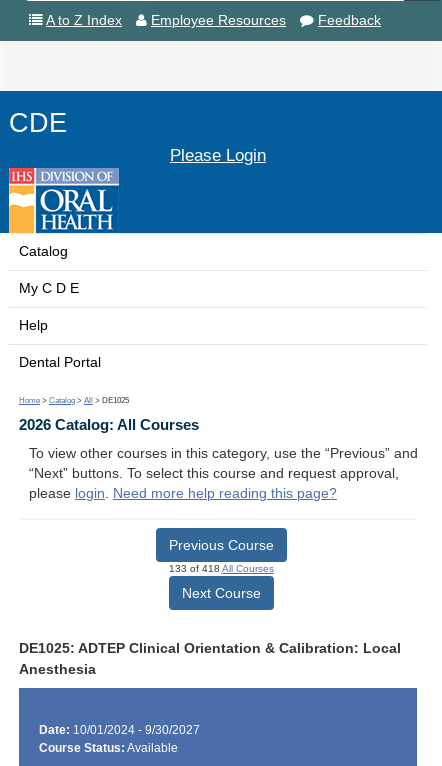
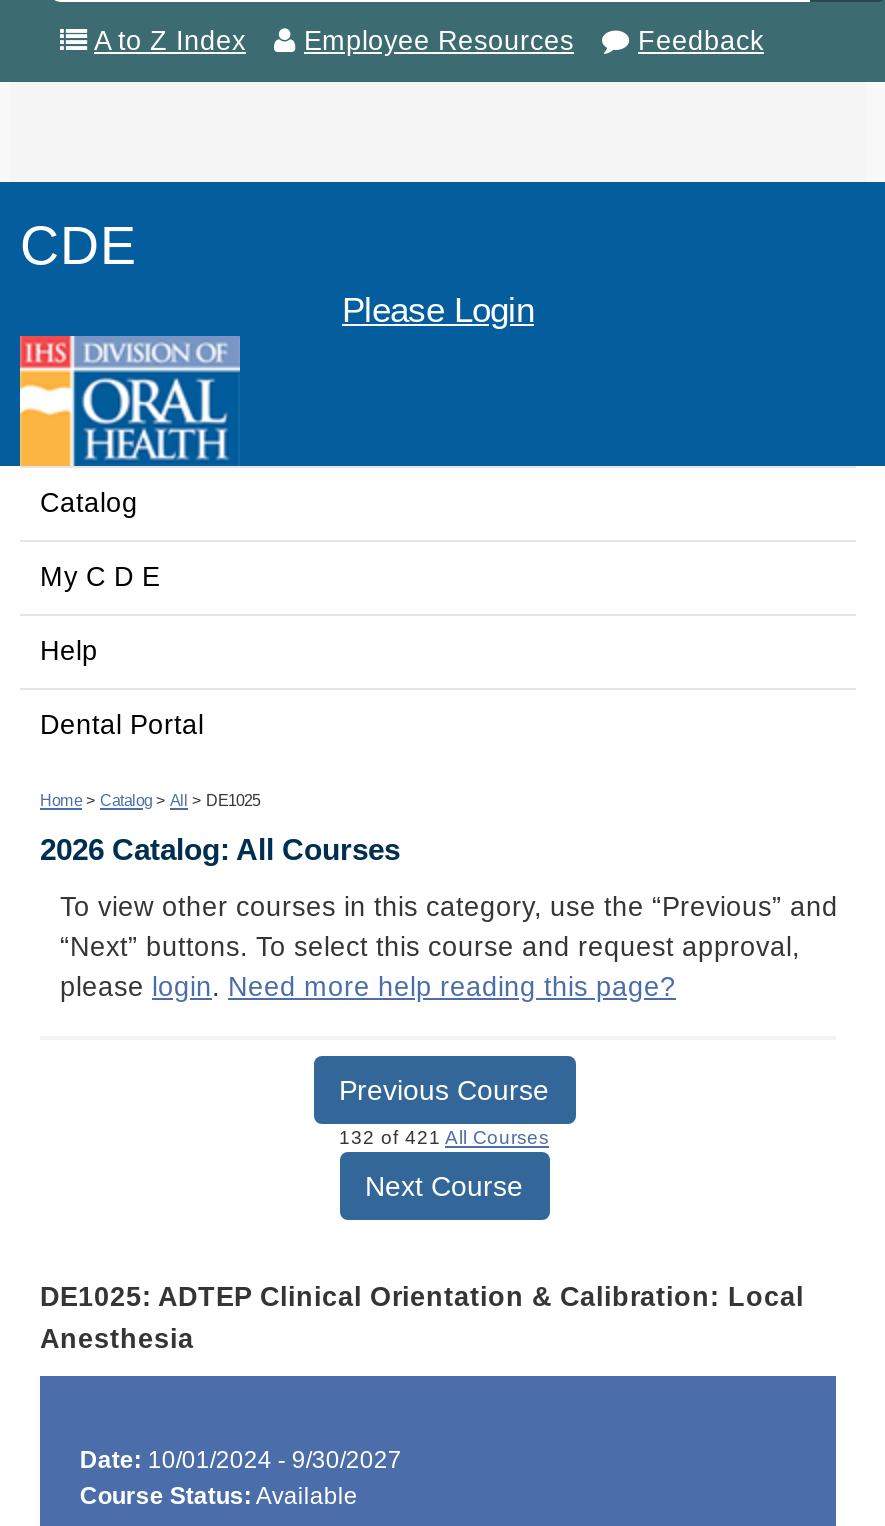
[168,563,273,574] 133 of 418All Courses -> [339,1125,549,1147] 132 of 421All Courses

